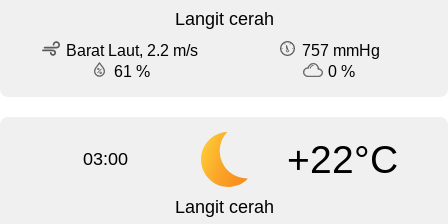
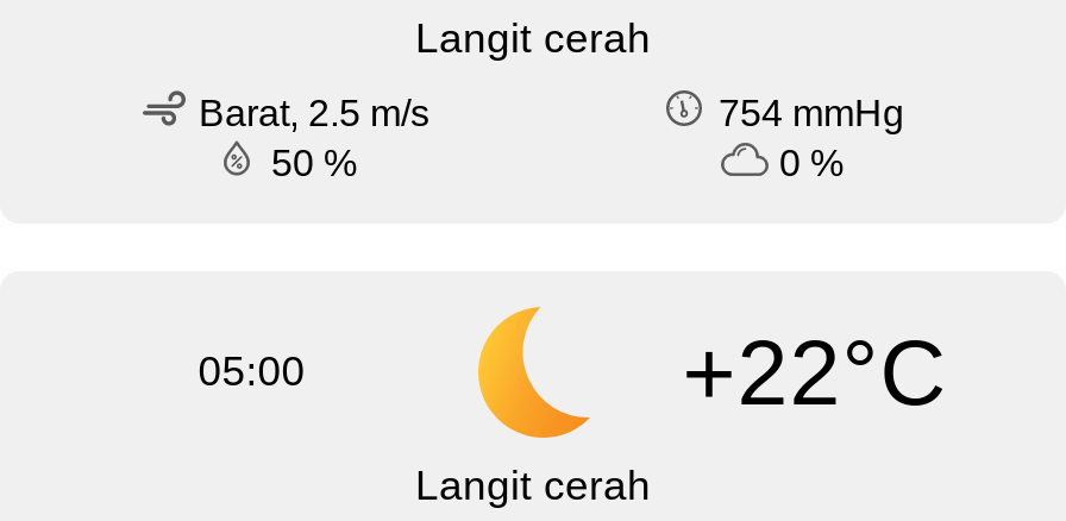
[66,42,380,80] Barat Laut, 2.2 m/s | 757 mmHg | 61 % -> [199,93,904,184] Barat, 2.5 m/s | 754 mmHg | 50 %
[83,149,128,169] 03:00 -> [198,348,305,396] 05:00

